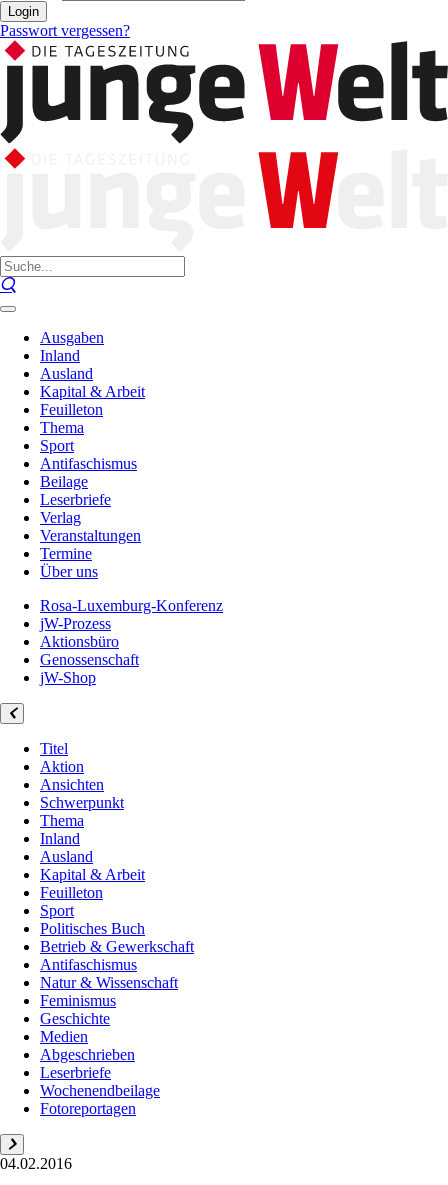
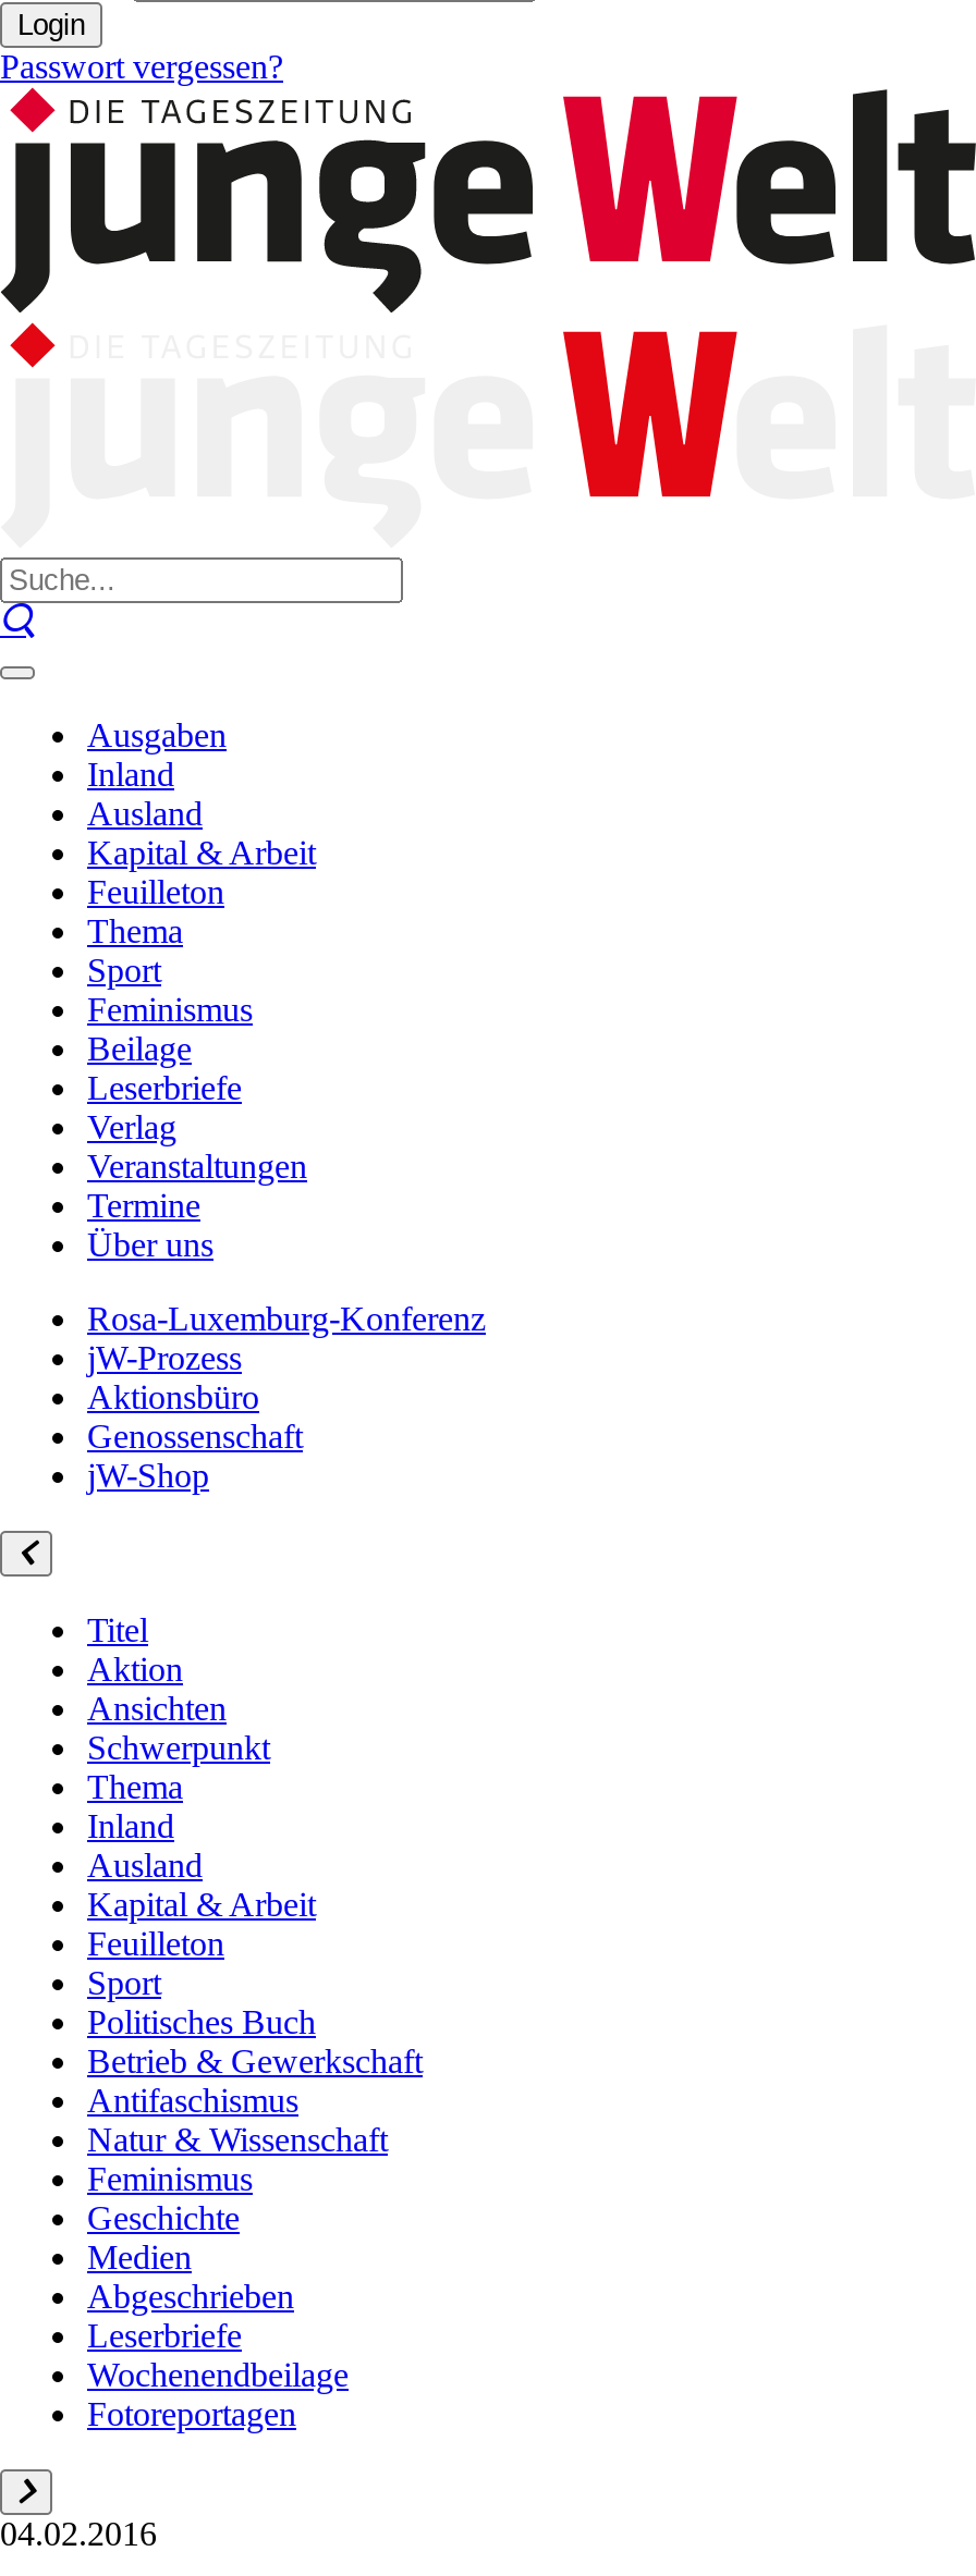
[40,455,137,472] Antifaschismus -> [87,991,253,1028] Feminismus

